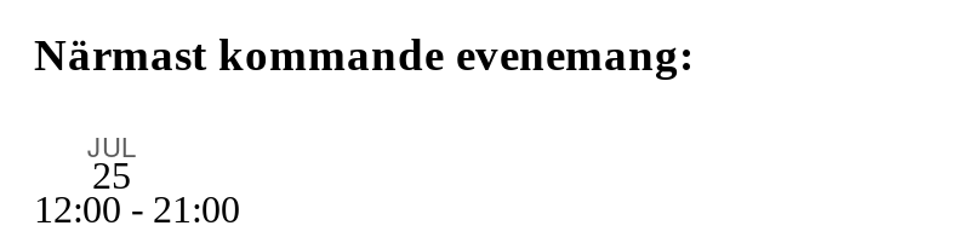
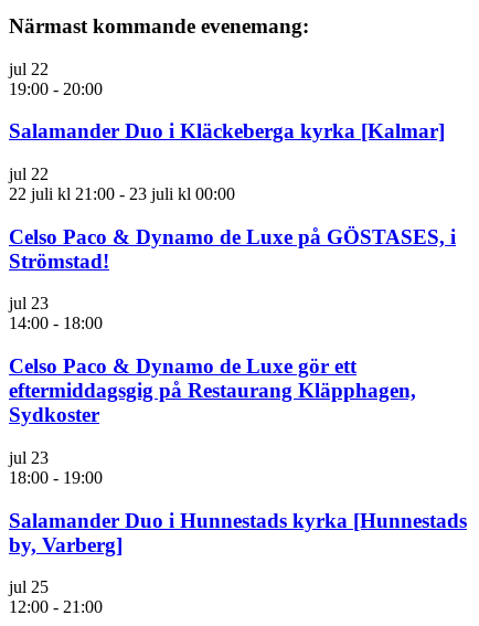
[87,127,136,197] JUL | 25 -> [9,59,467,596] jul 22 | 19:00 - 20:00 | Salamander Duo i Kläckeberga kyrka [Kalmar] | jul 22 | 22 juli kl 21:00 - 23 juli kl 00:00 | Celso Paco & Dynamo de Luxe på GÖSTASES, i | Strömstad! | jul 23 | 14:00 - 18:00 | Celso Paco & Dynamo de Luxe gör ett | eftermiddagsgig på Restaurang Kläpphagen, | Sydkoster | jul 23 | 18:00 - 19:00 | Salamander Duo i Hunnestads kyrka [Hunnestads | by, Varberg] | jul 25

